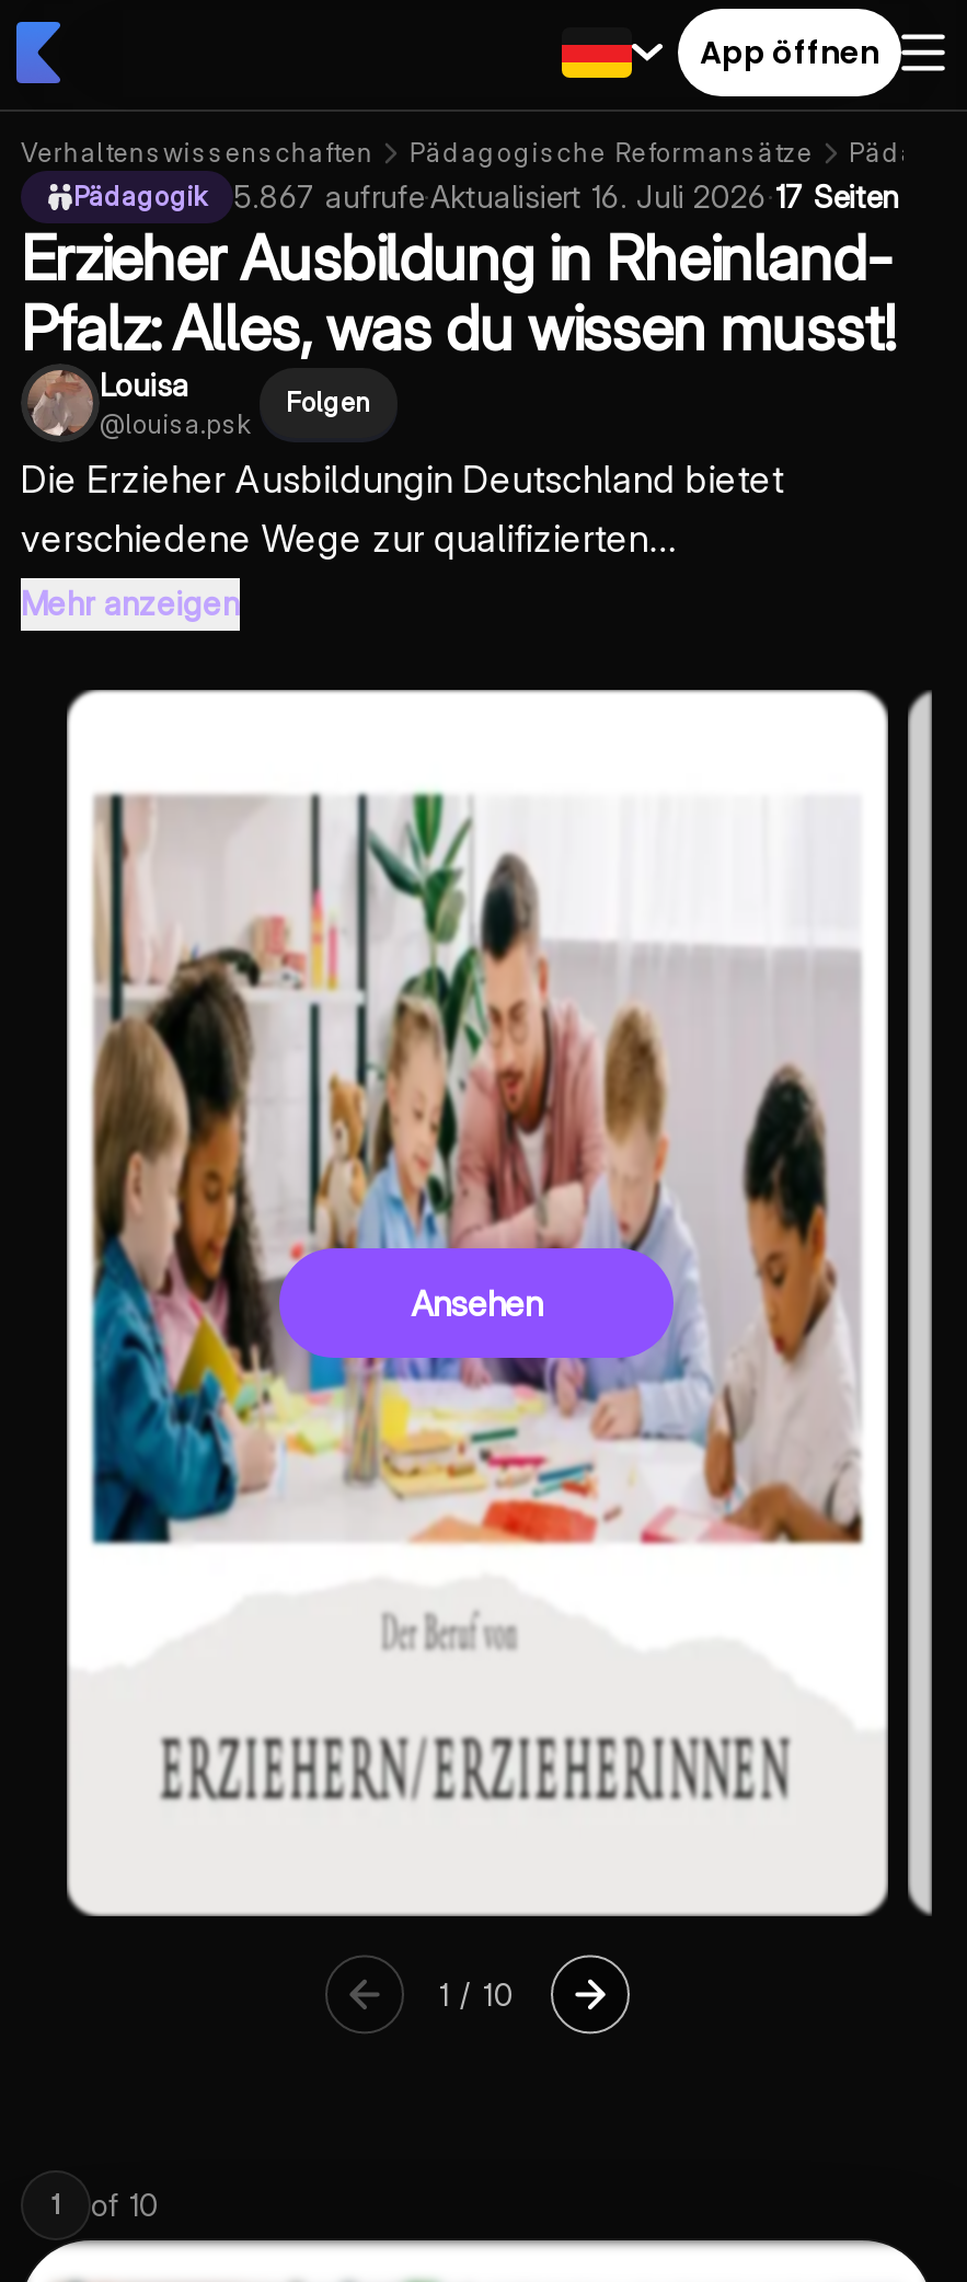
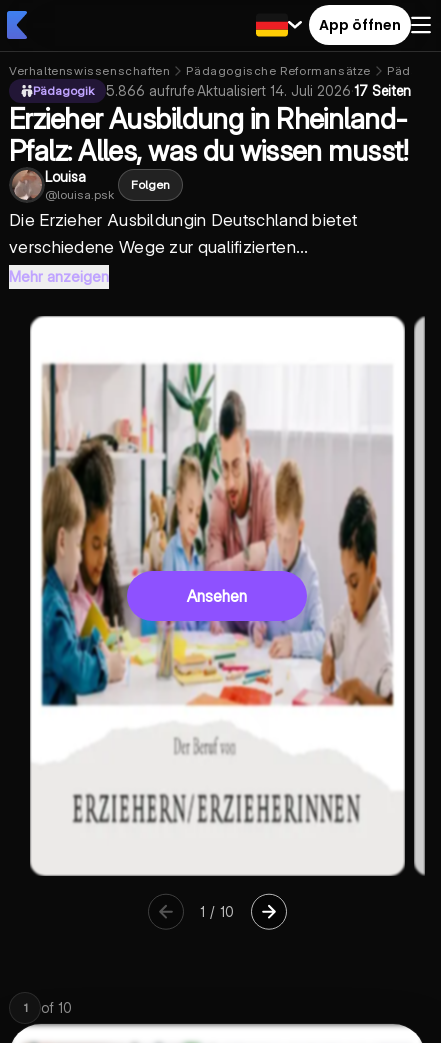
[233,177,899,215] 5.867 aufrufe · Aktualisiert 16. Juli 2026 · 17 Seiten -> [106,82,411,99] 5.866 aufrufe · Aktualisiert 14. Juli 2026 · 17 Seiten

